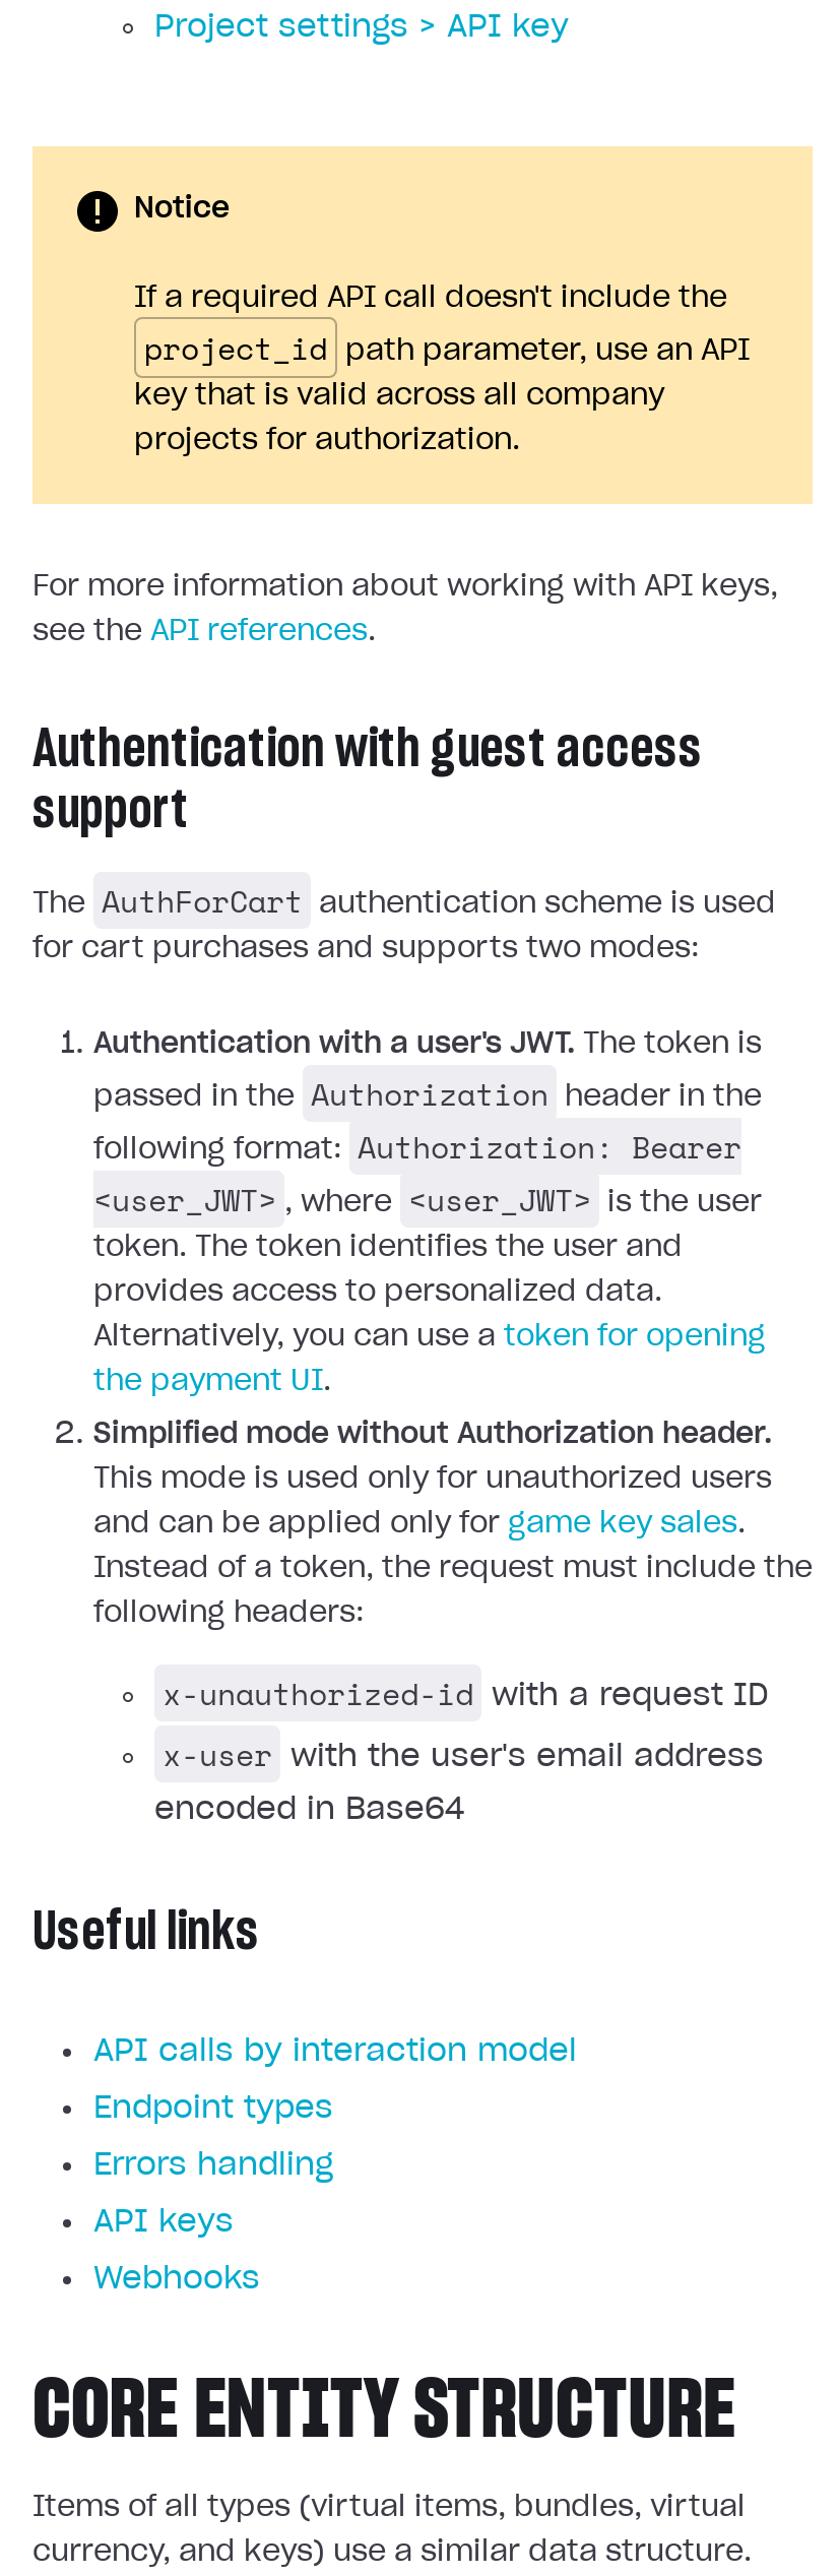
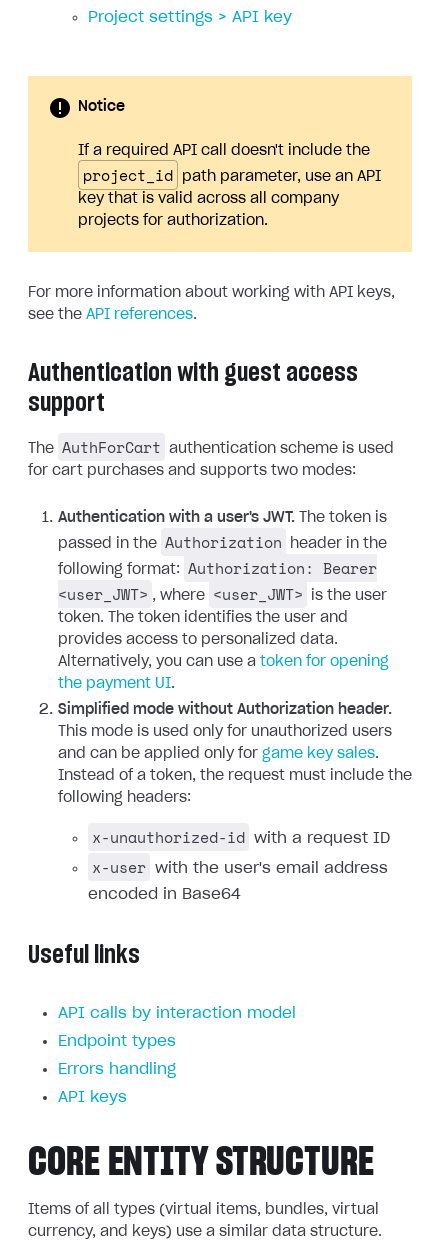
[93,2264,260,2295] Webhooks -> none

